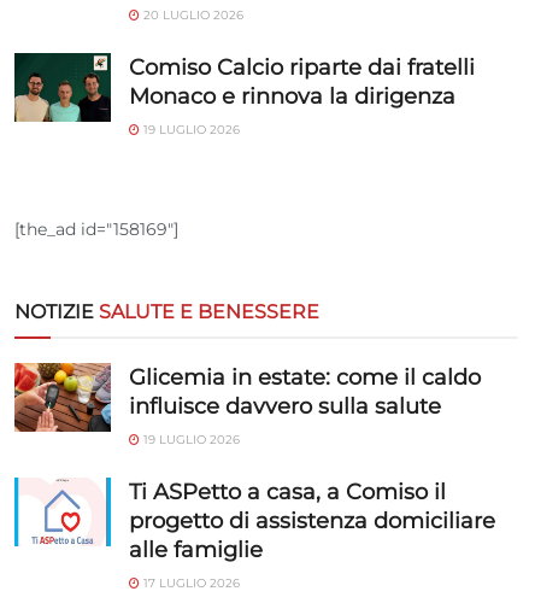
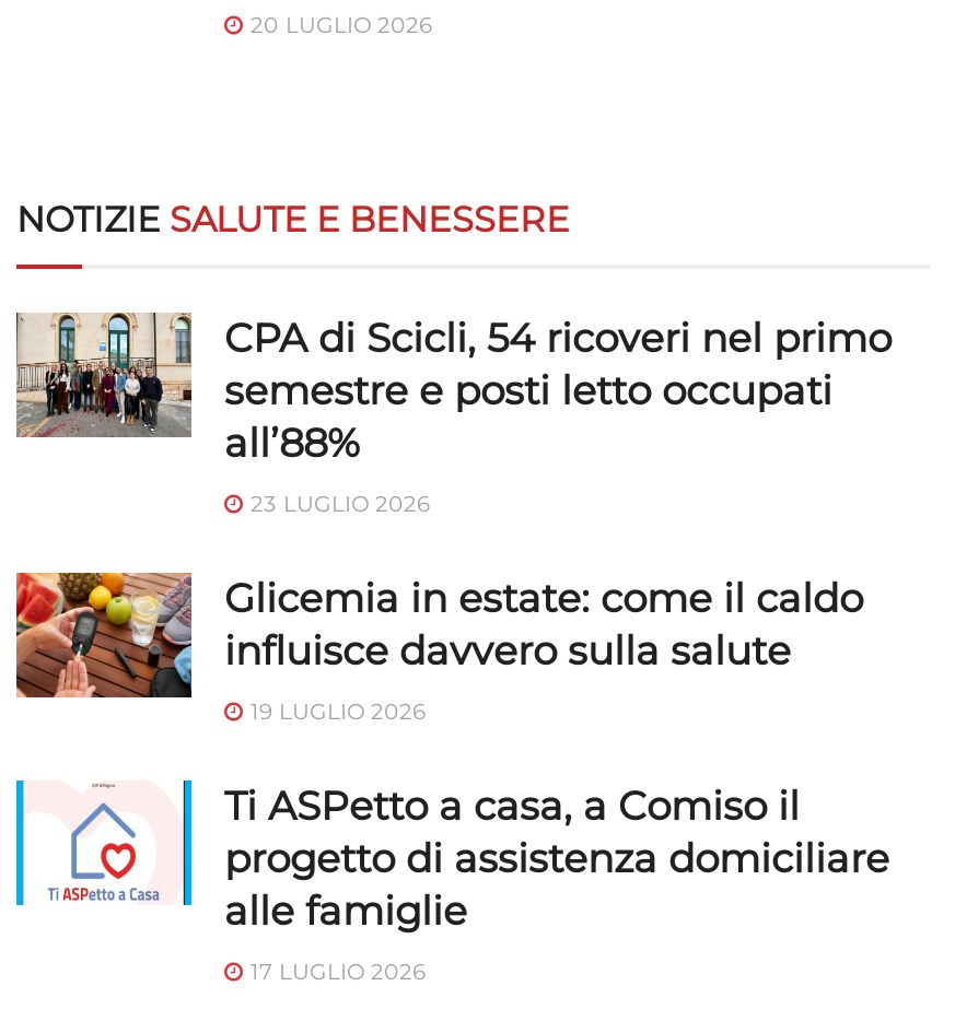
[13,52,475,137] [image] | Comiso Calcio riparte dai fratelli | Monaco e rinnova la dirigenza | 19 LUGLIO 2026 -> none
[14,218,178,239] [the_ad id="158169"] -> none
moved [14,300,319,323] -> [16,198,570,239]: NOTIZIE SALUTE E BENESSERE
none -> [16,314,892,517] [image] | CPA di Scicli, 54 ricoveri nel primo | semestre e posti letto occupati | all’88% | 23 LUGLIO 2026

